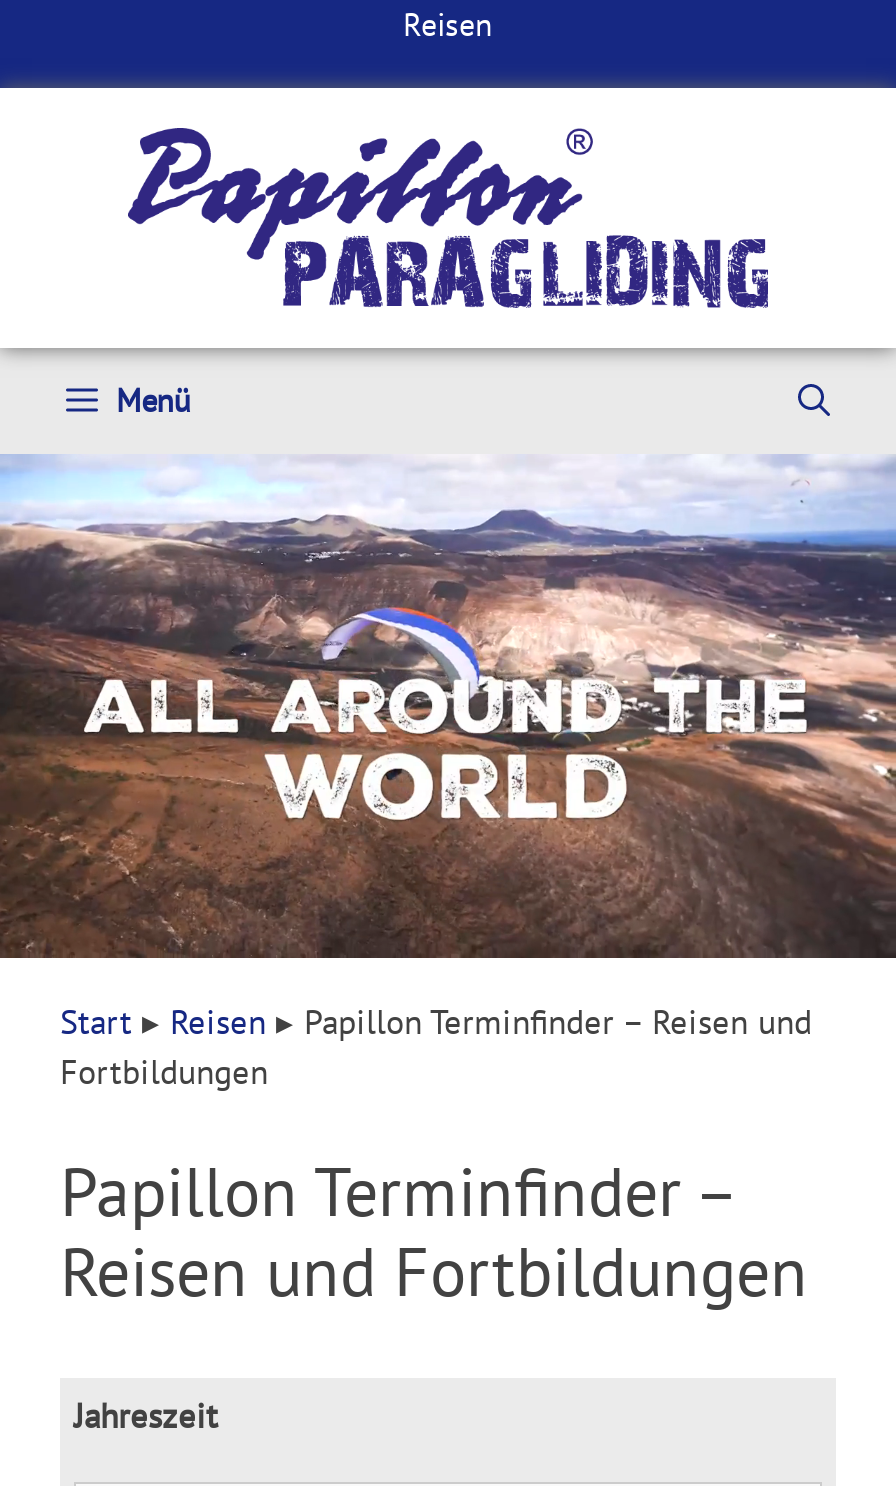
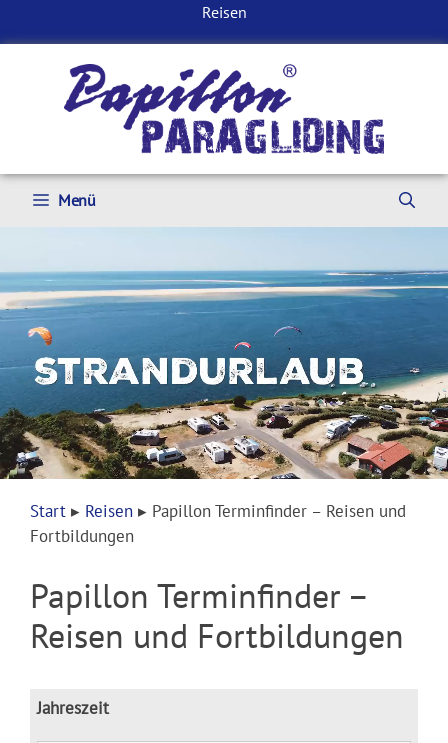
[6,456,890,960] [image] -> [3,227,445,480] [image]

